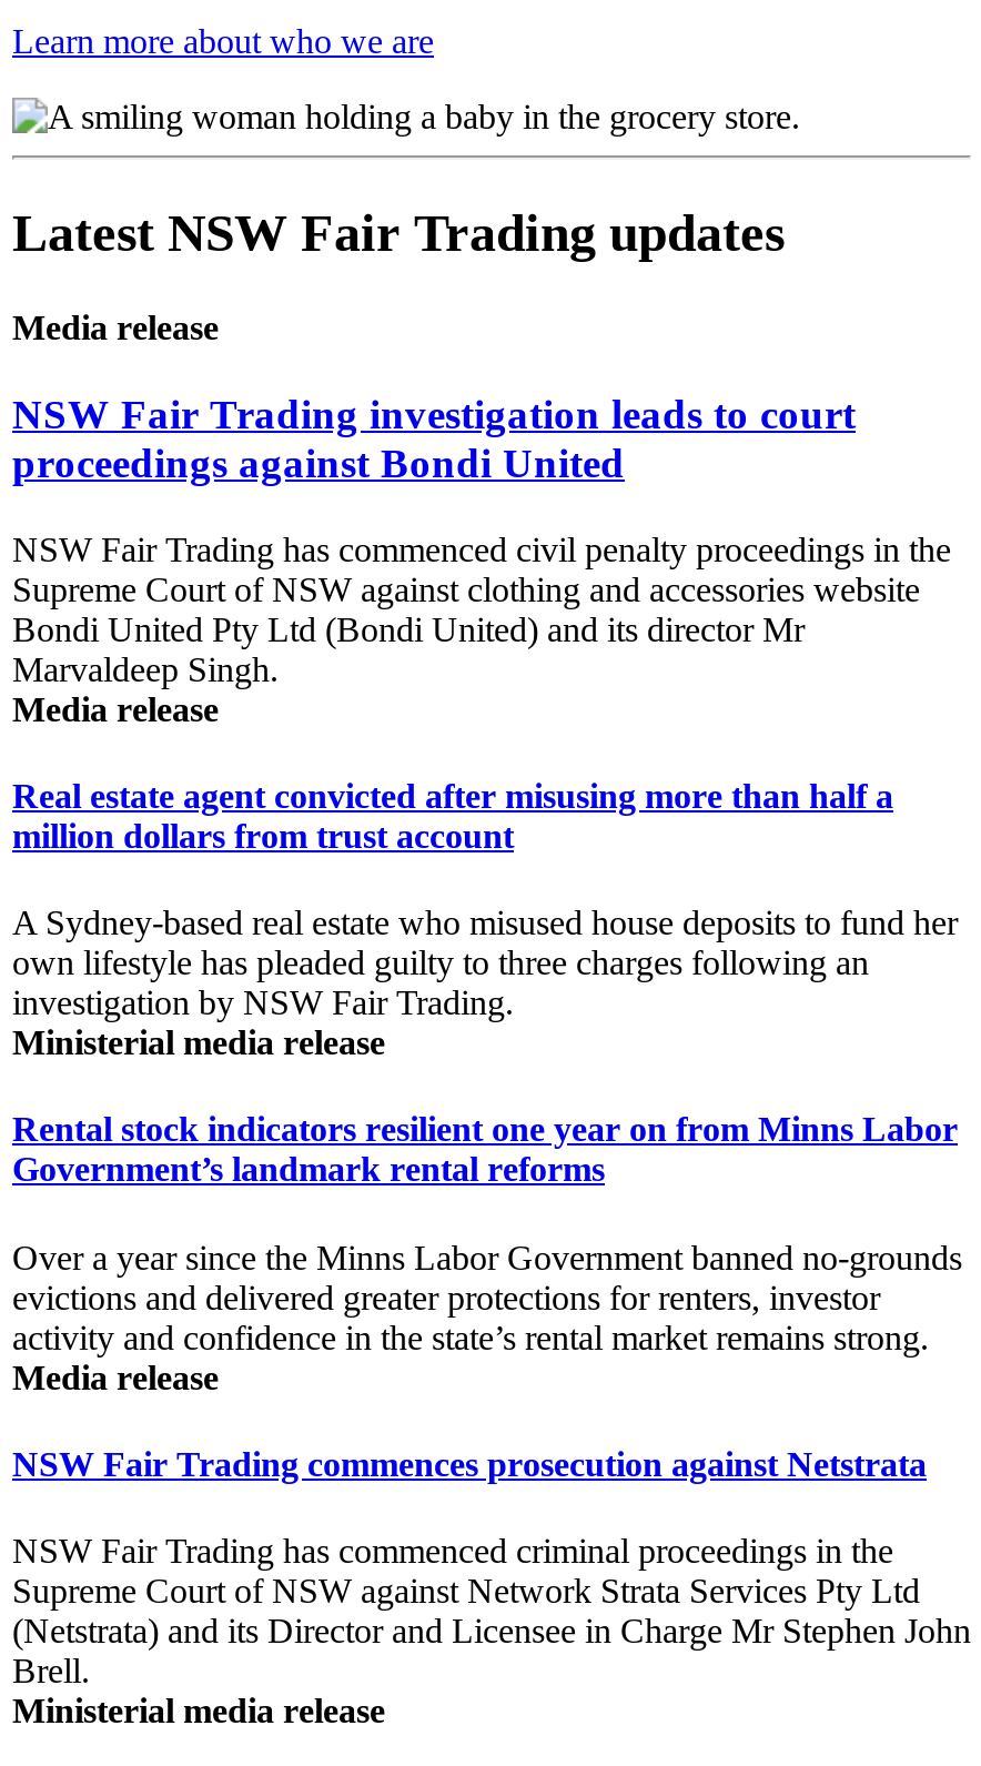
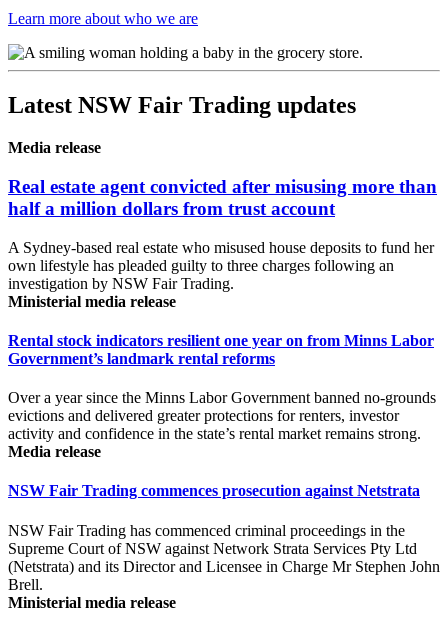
[12,391,951,855] NSW Fair Trading investigation leads to court | proceedings against Bondi United | NSW Fair Trading has commenced civil penalty proceedings in the | Supreme Court of NSW against clothing and accessories website | Bondi United Pty Ltd (Bondi United) and its director Mr | Marvaldeep Singh. | Media release | Real estate agent convicted after misusing more than half a | million dollars from trust account -> [8,176,437,219] Real estate agent convicted after misusing more than | half a million dollars from trust account

